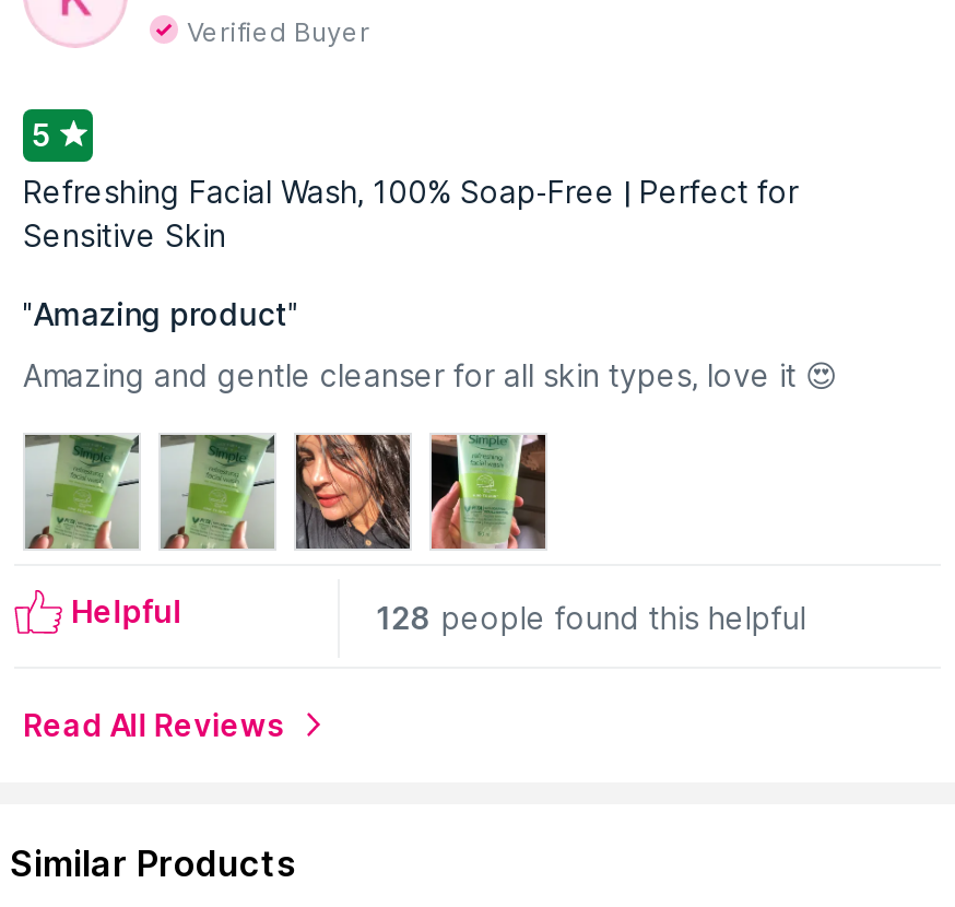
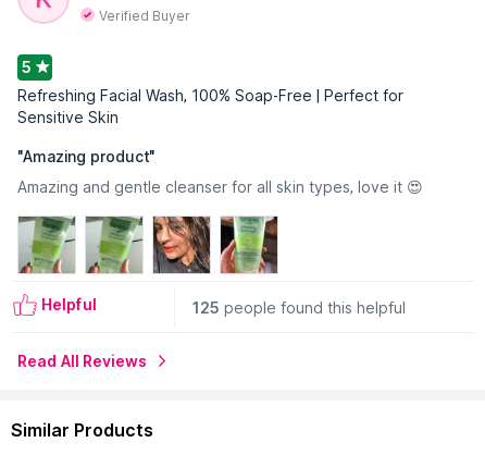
[376,598,806,635] 128 people found this helpful -> [193,298,406,316] 125 people found this helpful

